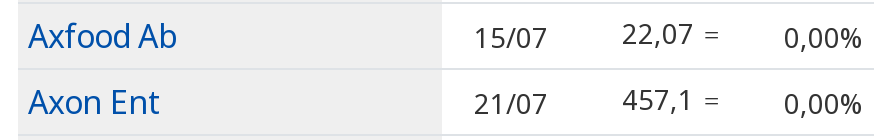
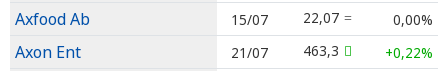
[474,80,694,122] 21/07 457,1 -> [231,41,339,62] 21/07 463,3
[784,84,864,122] 0,00% -> [385,43,433,62] +0,22%

